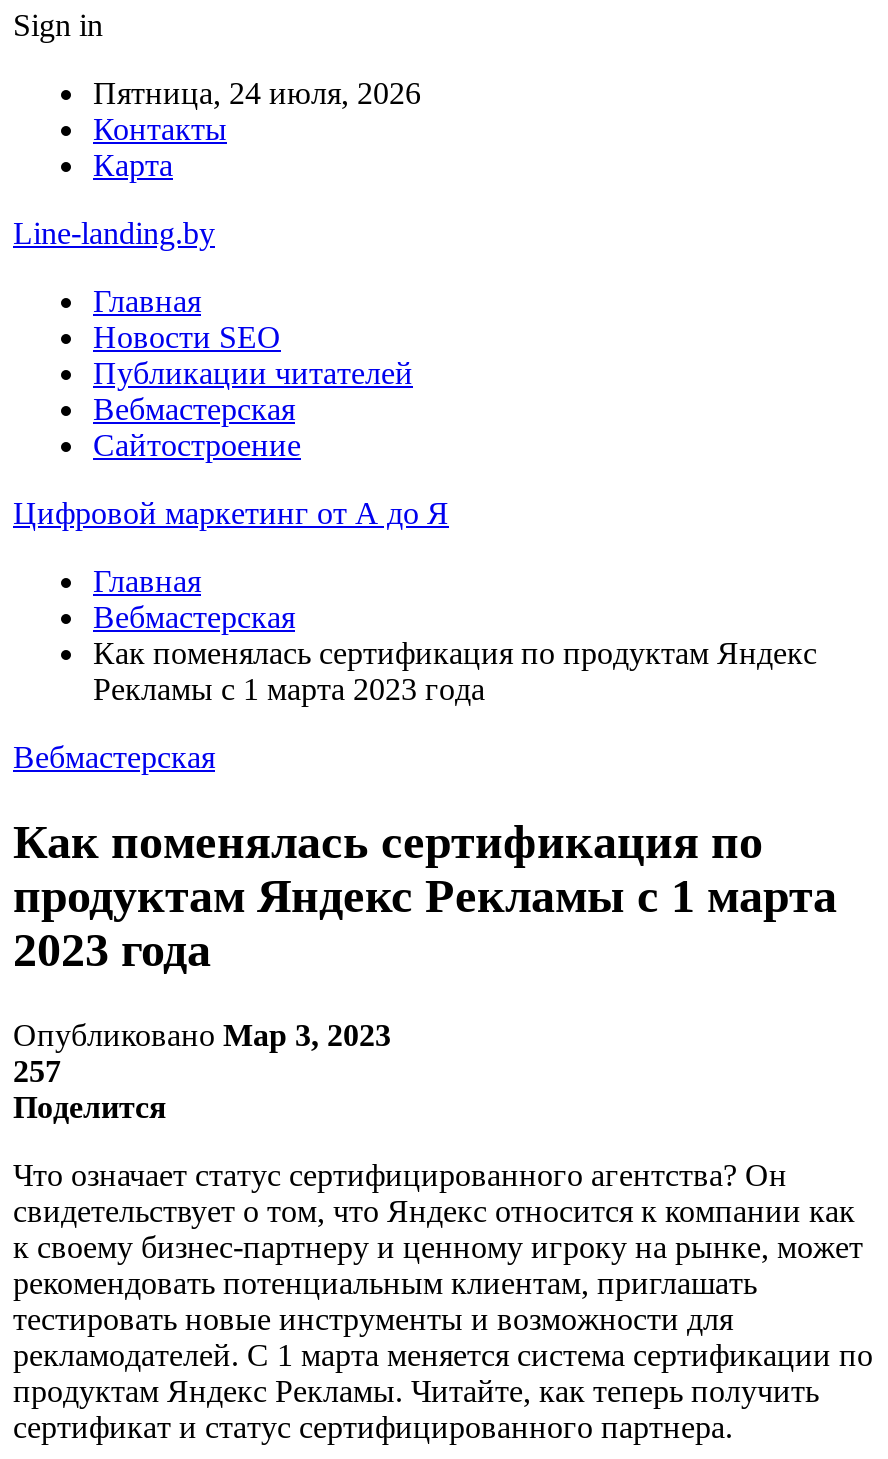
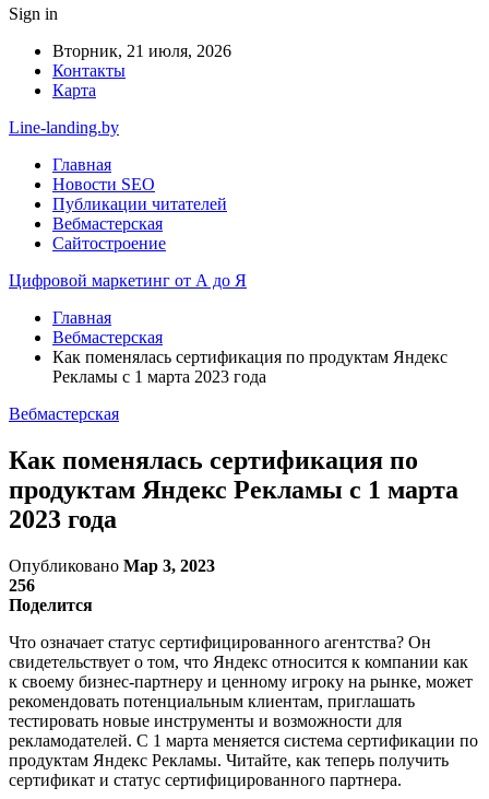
[93,76,421,110] Пятница, 24 июля, 2026 -> [52,42,231,60] Вторник, 21 июля, 2026
[13,1054,61,1088] 257 -> [9,576,35,594] 256

